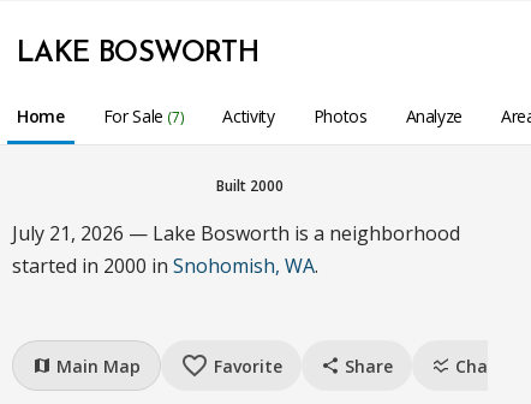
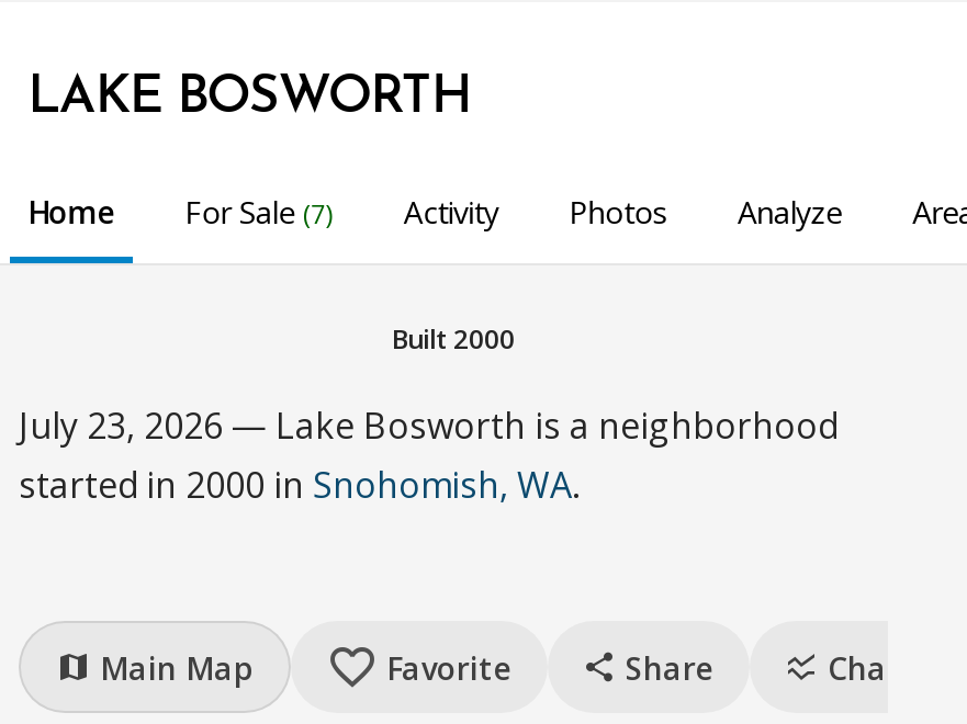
[12,220,460,246] July 21, 2026 — Lake Bosworth is a neighborhood -> [19,401,837,450] July 23, 2026 — Lake Bosworth is a neighborhood

